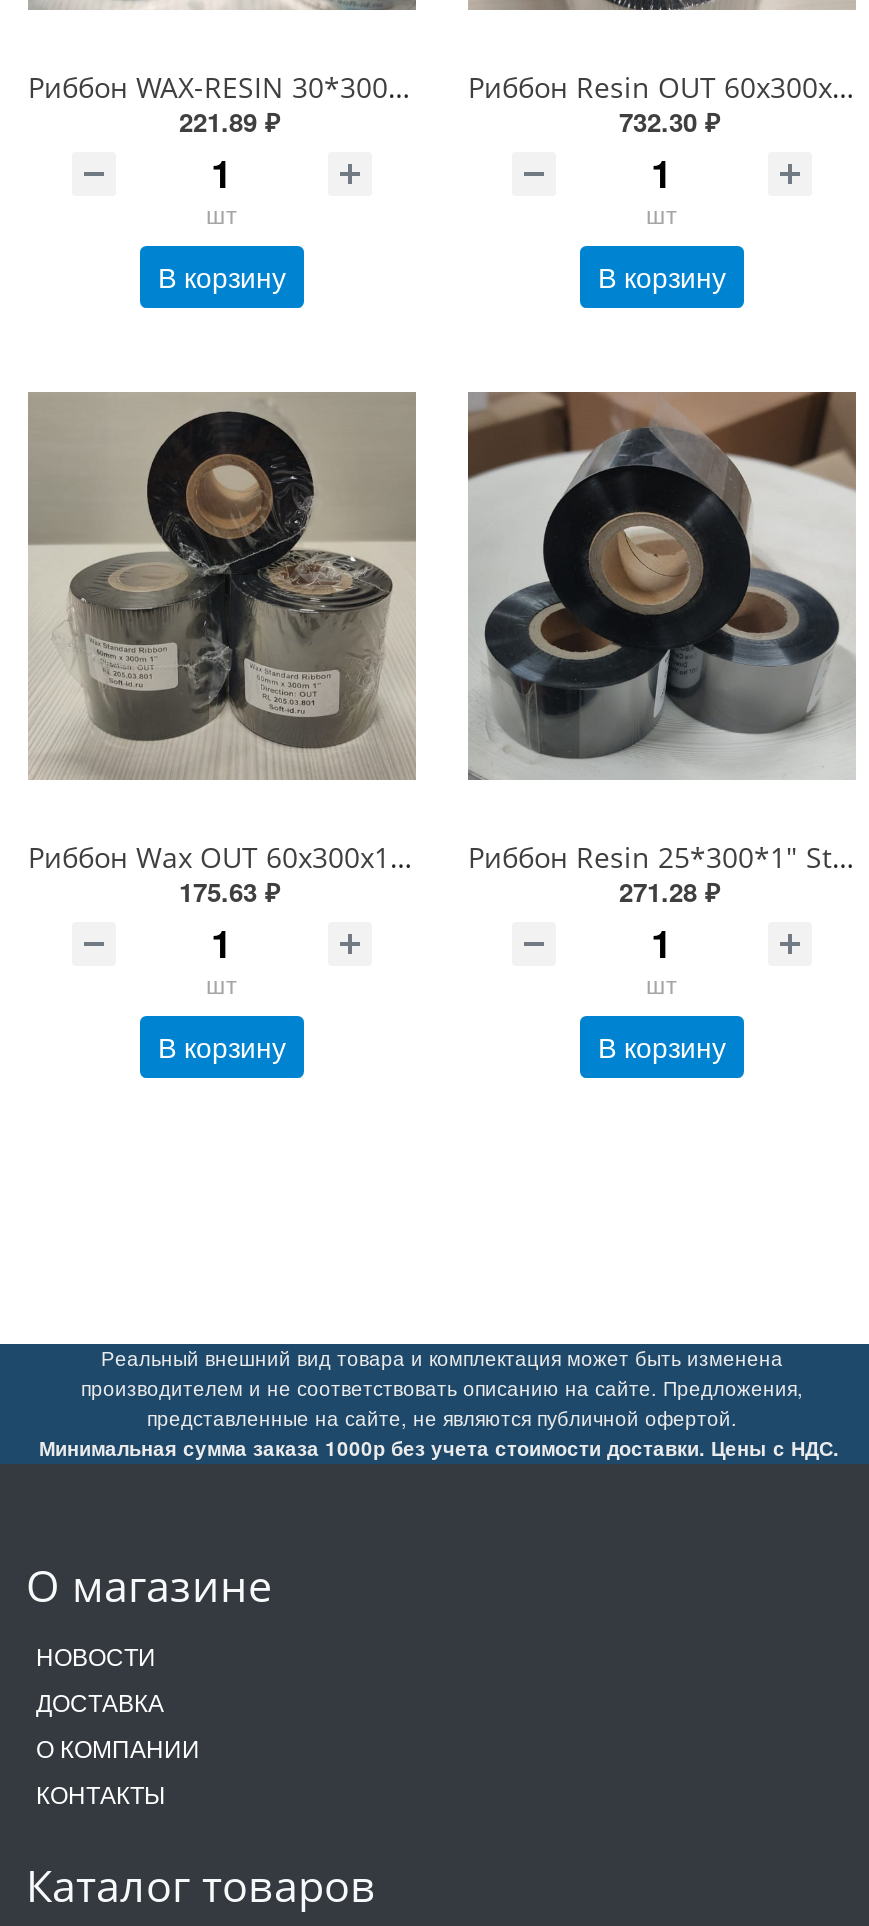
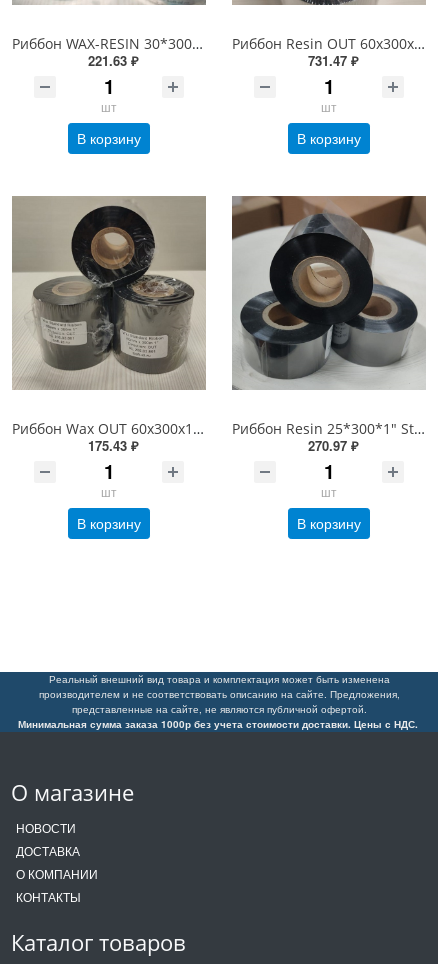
[179,102,281,140] 221.89 ₽ -> [87,51,138,70] 221.63 ₽
[619,102,721,140] 732.30 ₽ -> [307,51,358,70] 731.47 ₽
[179,872,281,910] 175.63 ₽ -> [87,436,138,455] 175.43 ₽
[619,872,721,910] 271.28 ₽ -> [307,436,358,455] 270.97 ₽

